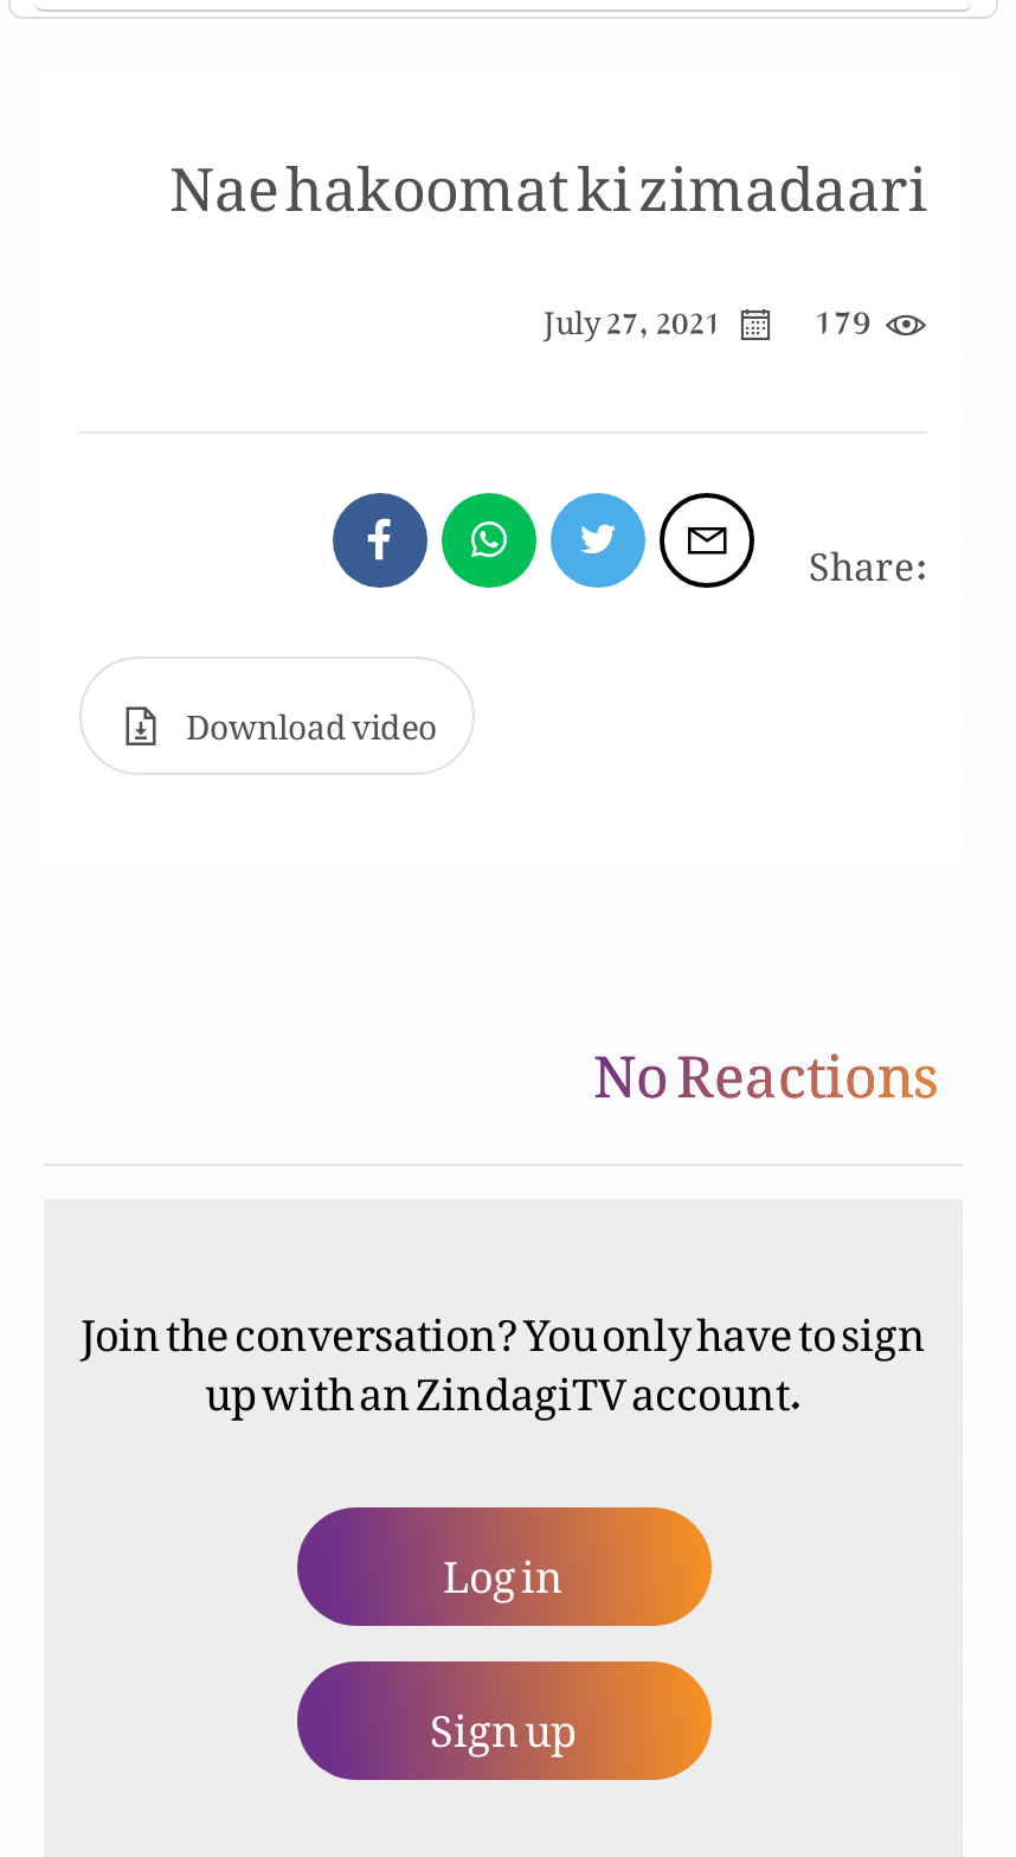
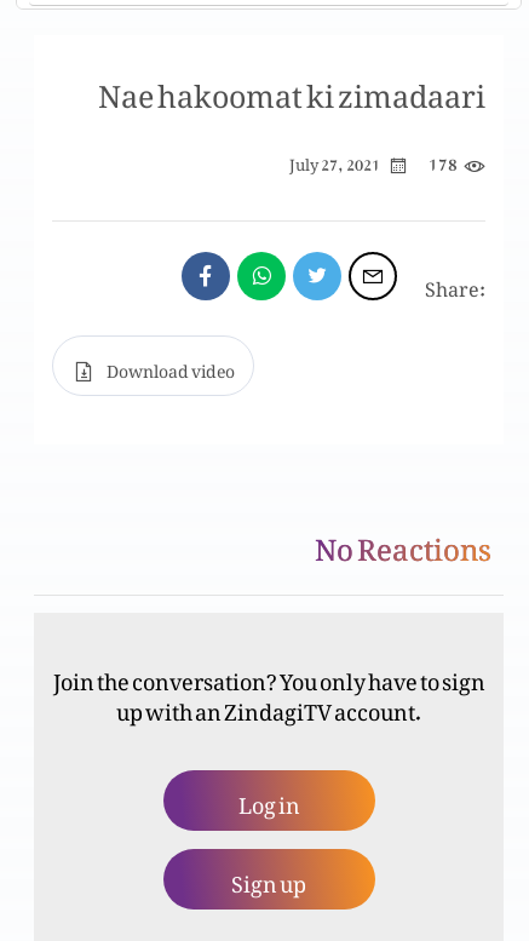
[815,270,872,353] 179 -> [428,138,457,180] 178

